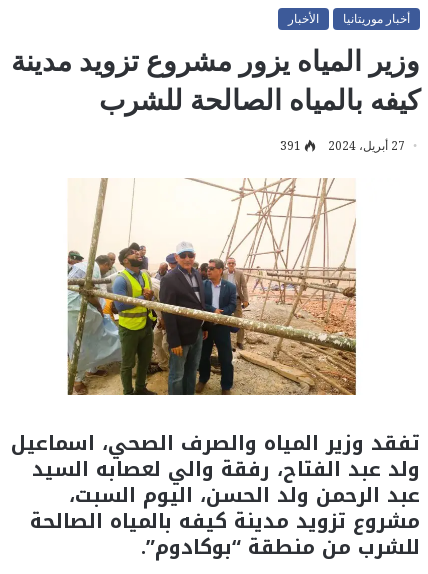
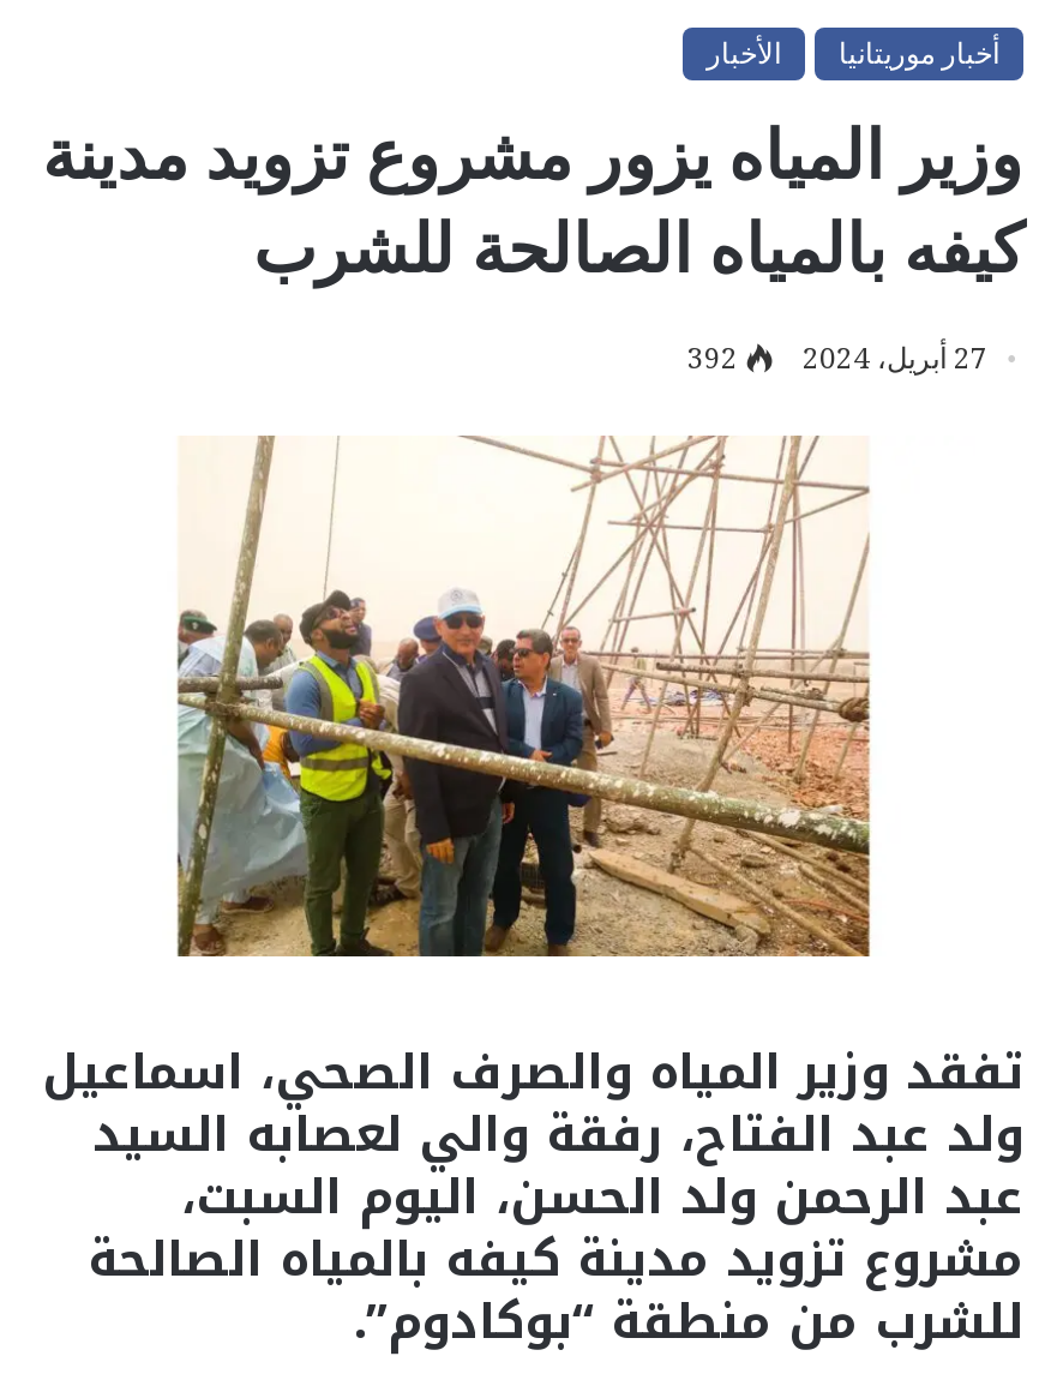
[280,137,301,154] 391 -> [687,338,738,379] 392

